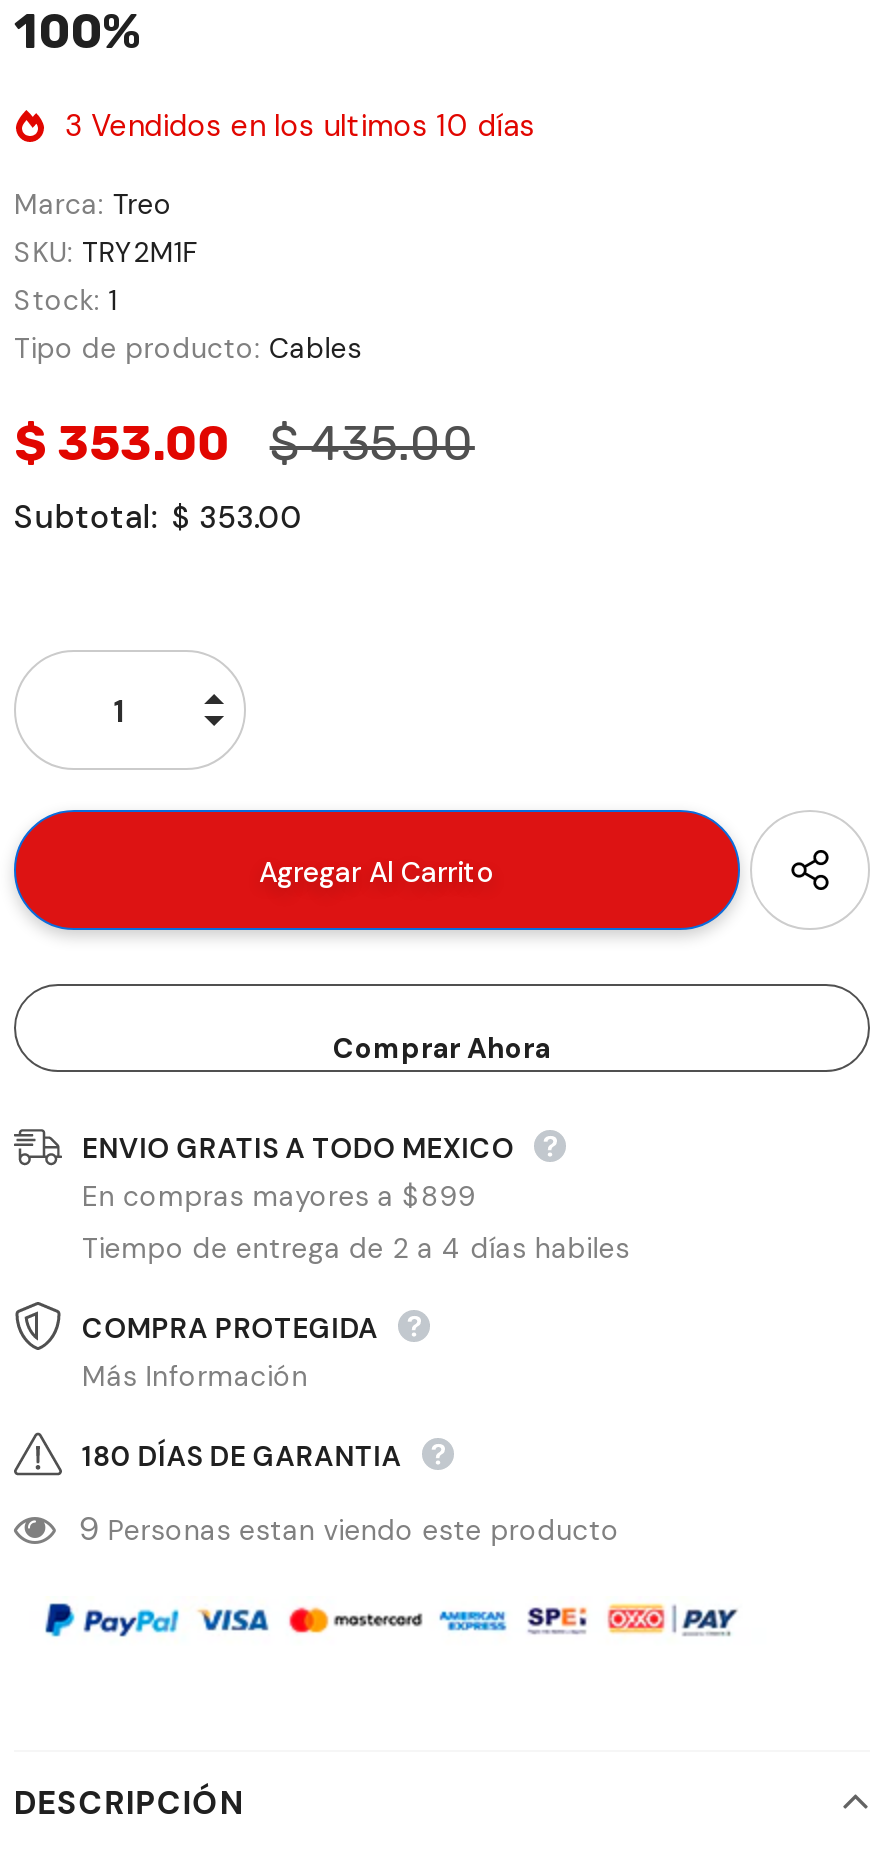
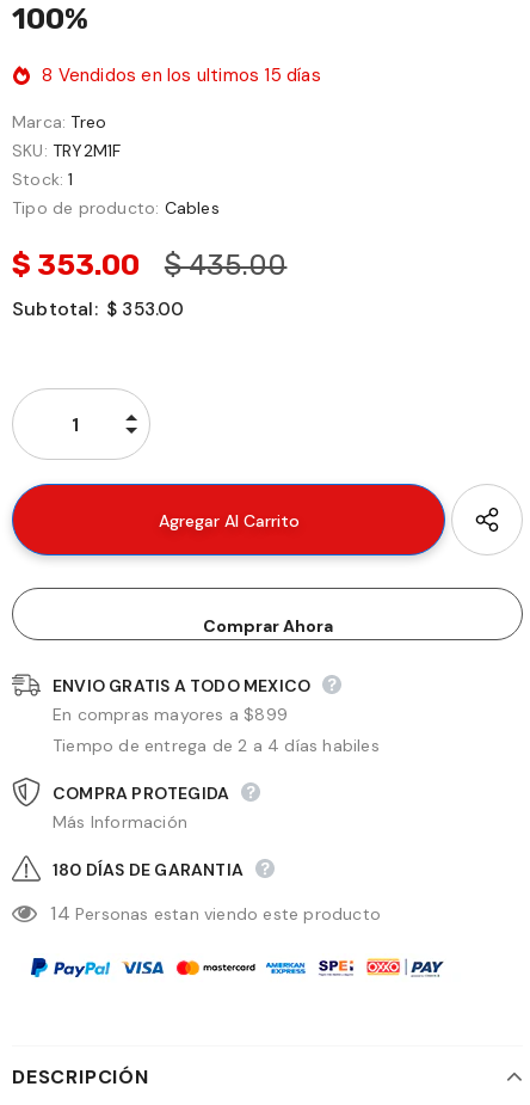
[64,107,536,147] 3 Vendidos en los ultimos 10 días -> [42,64,321,88] 8 Vendidos en los ultimos 15 días
[79,1509,620,1551] 9 Personas estan viendo este producto -> [51,901,381,926] 14 Personas estan viendo este producto

